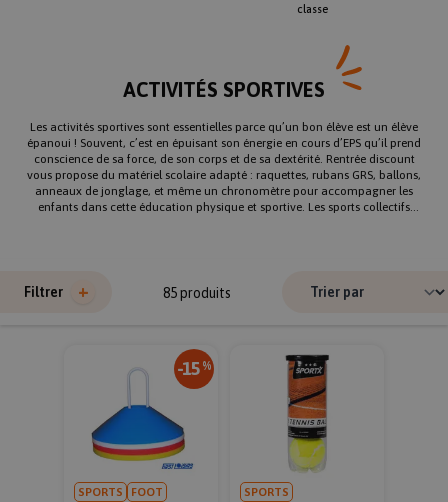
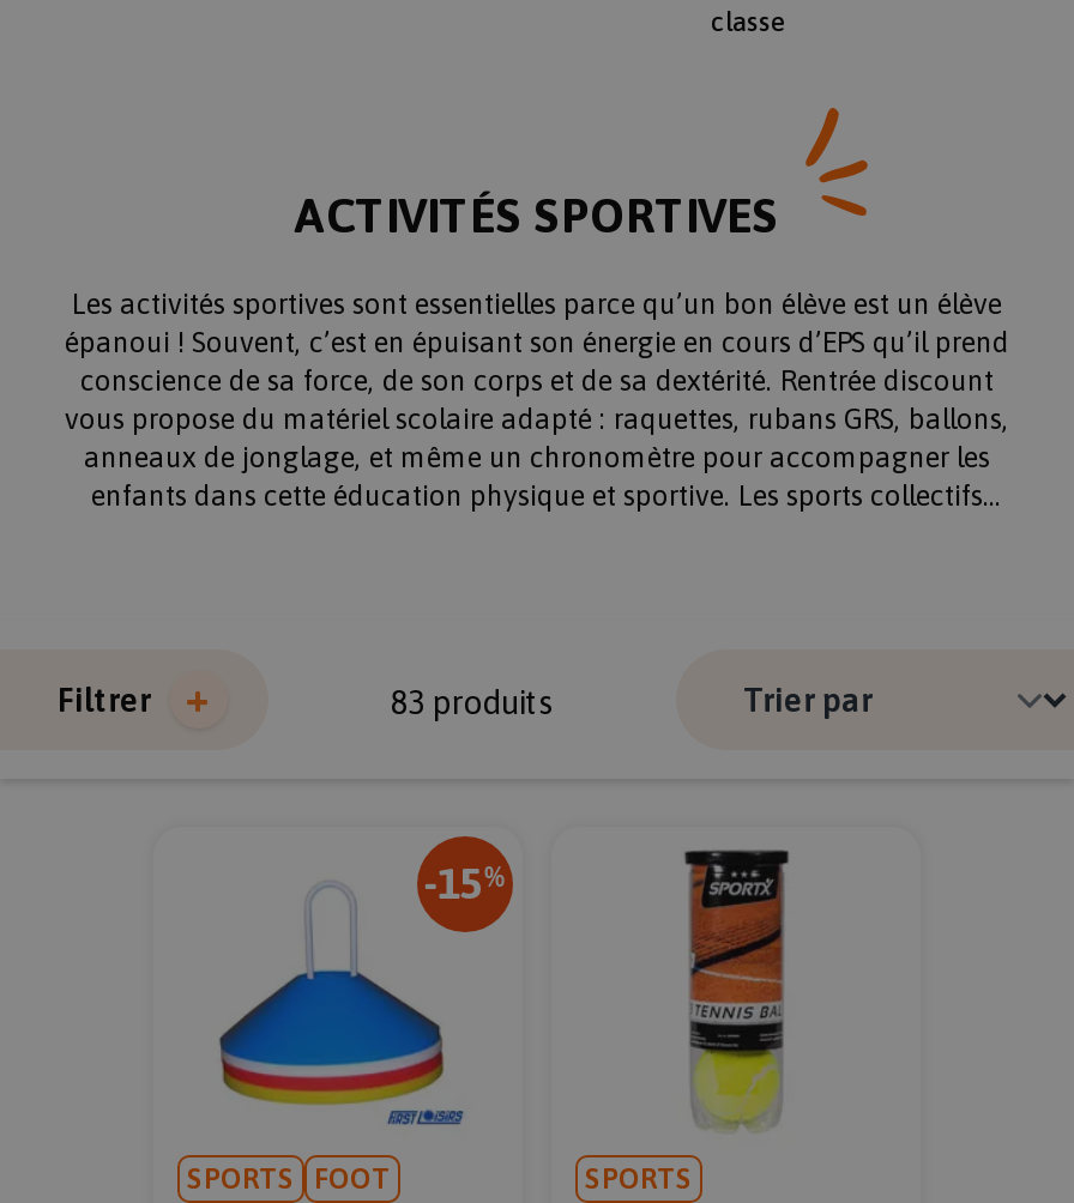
[163,285,231,301] 85 produits -> [391,683,554,721] 83 produits

